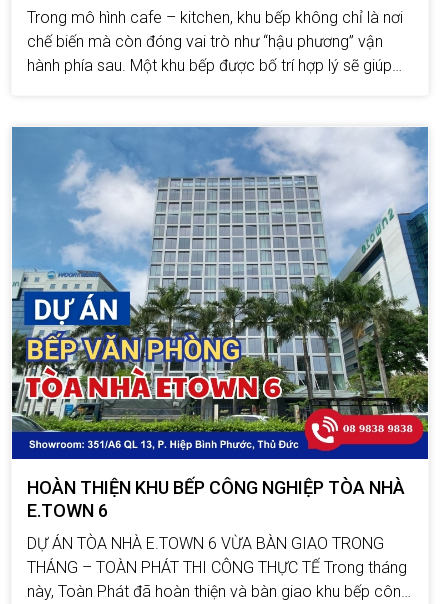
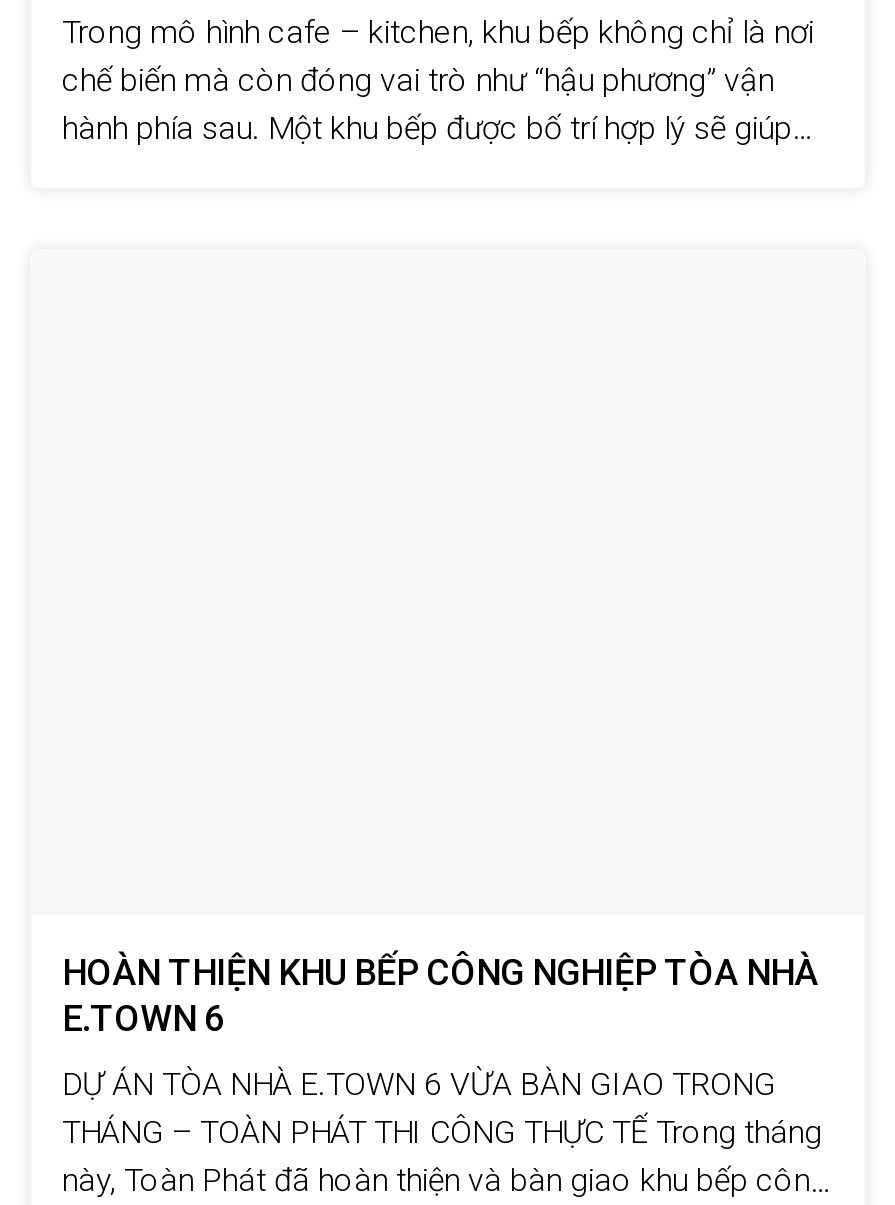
[11,126,429,460] [image] -> none

